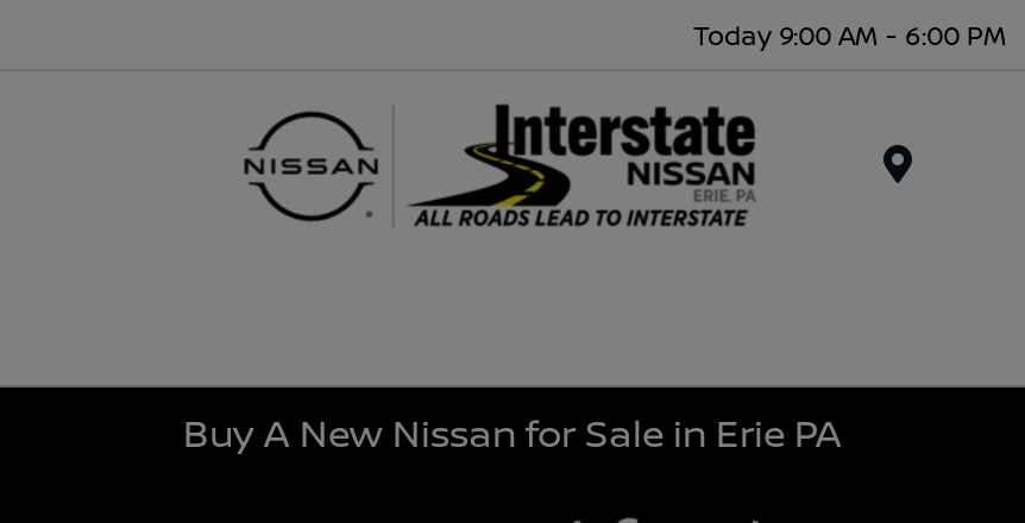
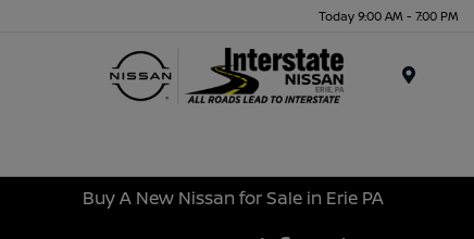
[693,15,1007,51] Today 9:00 AM - 6:00 PM -> [319,7,459,23] Today 9:00 AM - 7:00 PM

